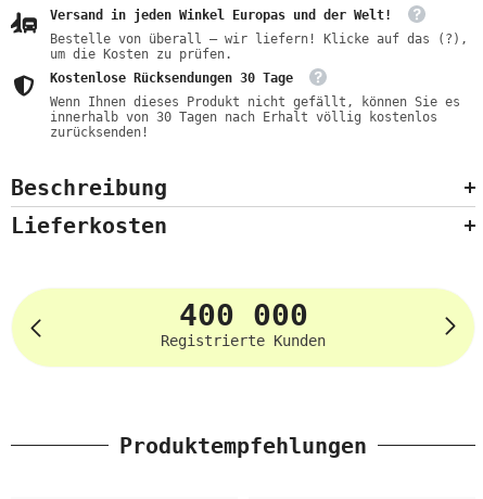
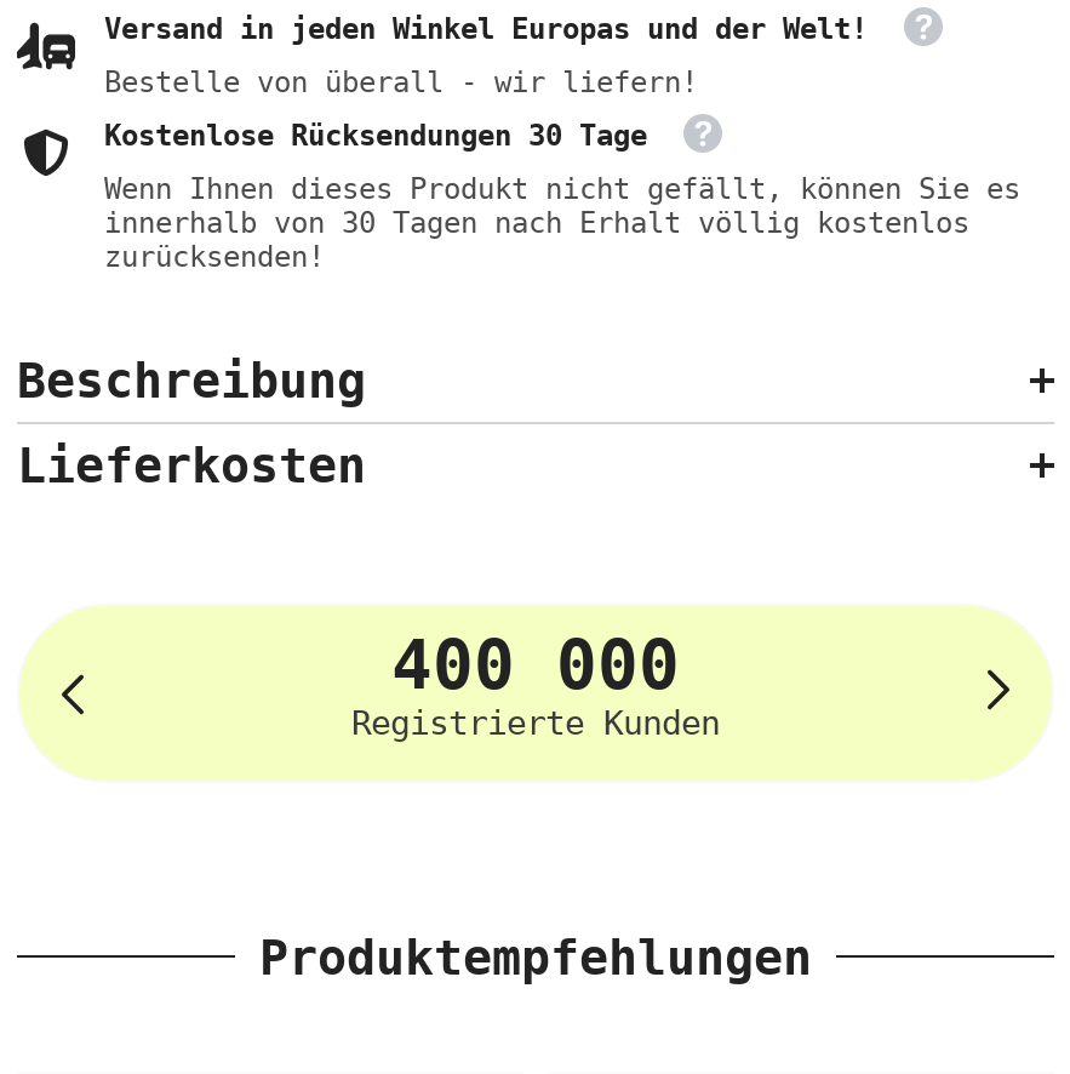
[50,31,468,62] Bestelle von überall – wir liefern! Klicke auf das (?), | um die Kosten zu prüfen. -> [104,65,698,99] Bestelle von überall - wir liefern!

